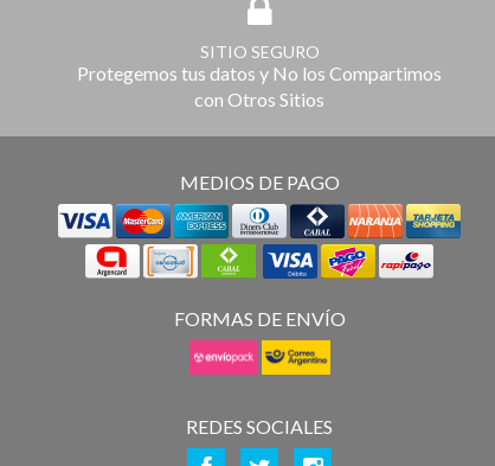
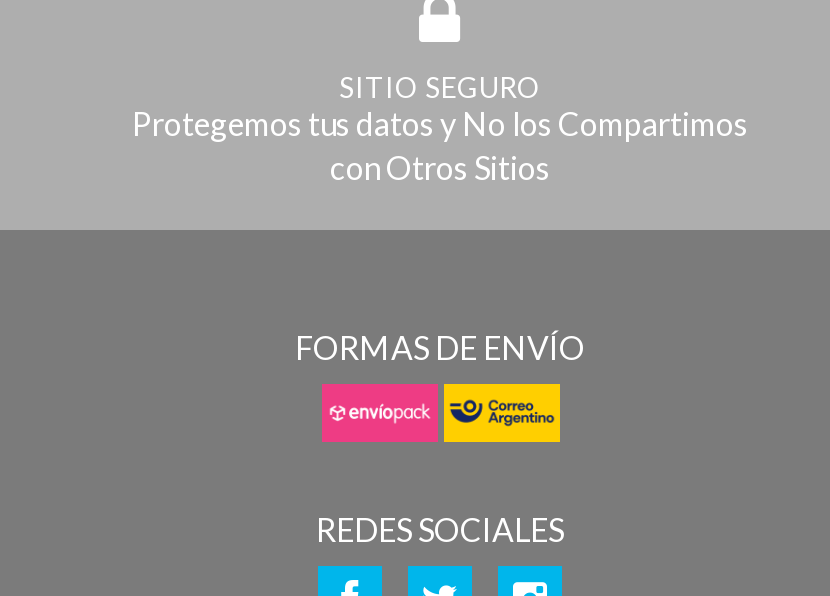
[179,170,339,193] MEDIOS DE PAGO -> none
[58,203,462,280] [image] -> none

